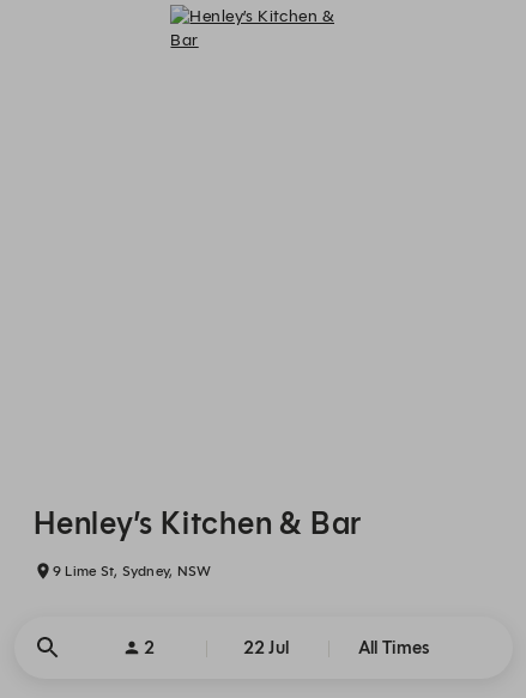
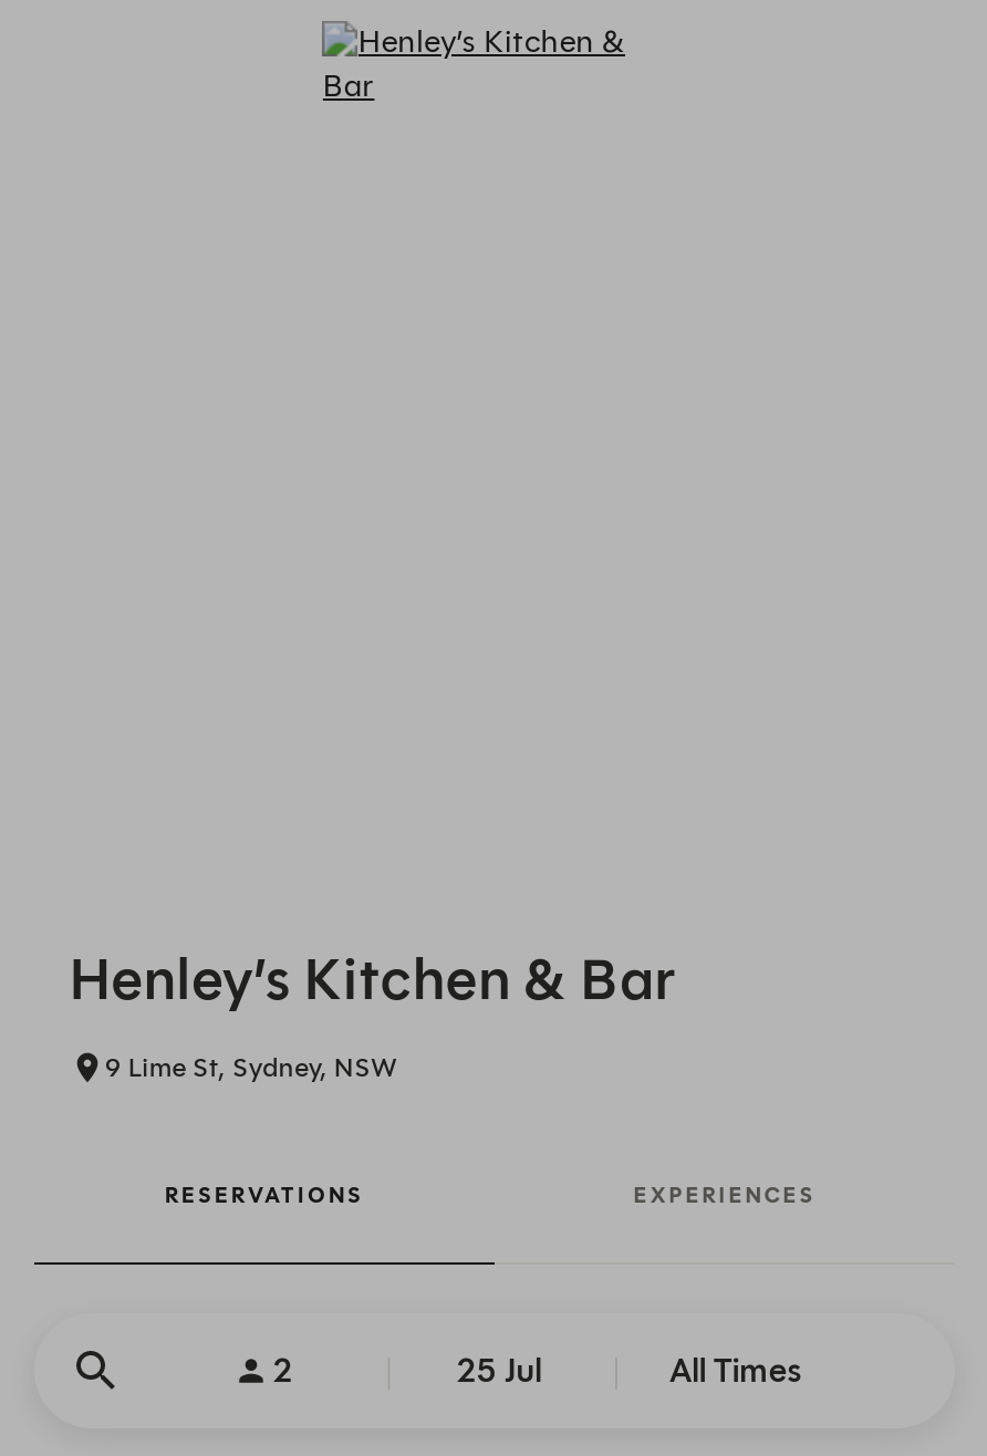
none -> [165,1181,816,1209] RESERVATIONS | EXPERIENCES
[243,637,289,658] 22 Jul -> [456,1351,542,1391] 25 Jul

